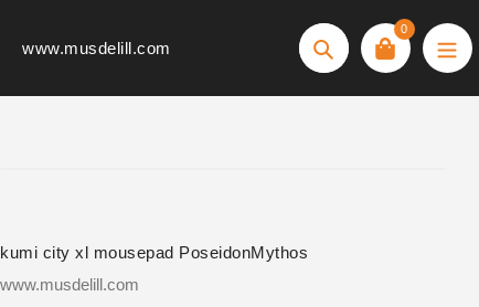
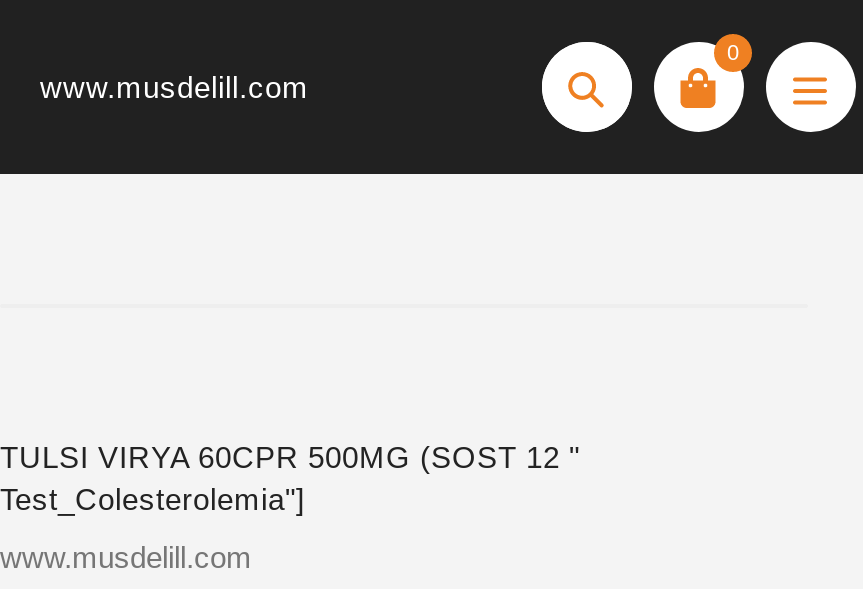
[0,243,308,262] kumi city xl mousepad PoseidonMythos -> [0,440,580,516] TULSI VIRYA 60CPR 500MG (SOST 12 " | Test_Colesterolemia"]

